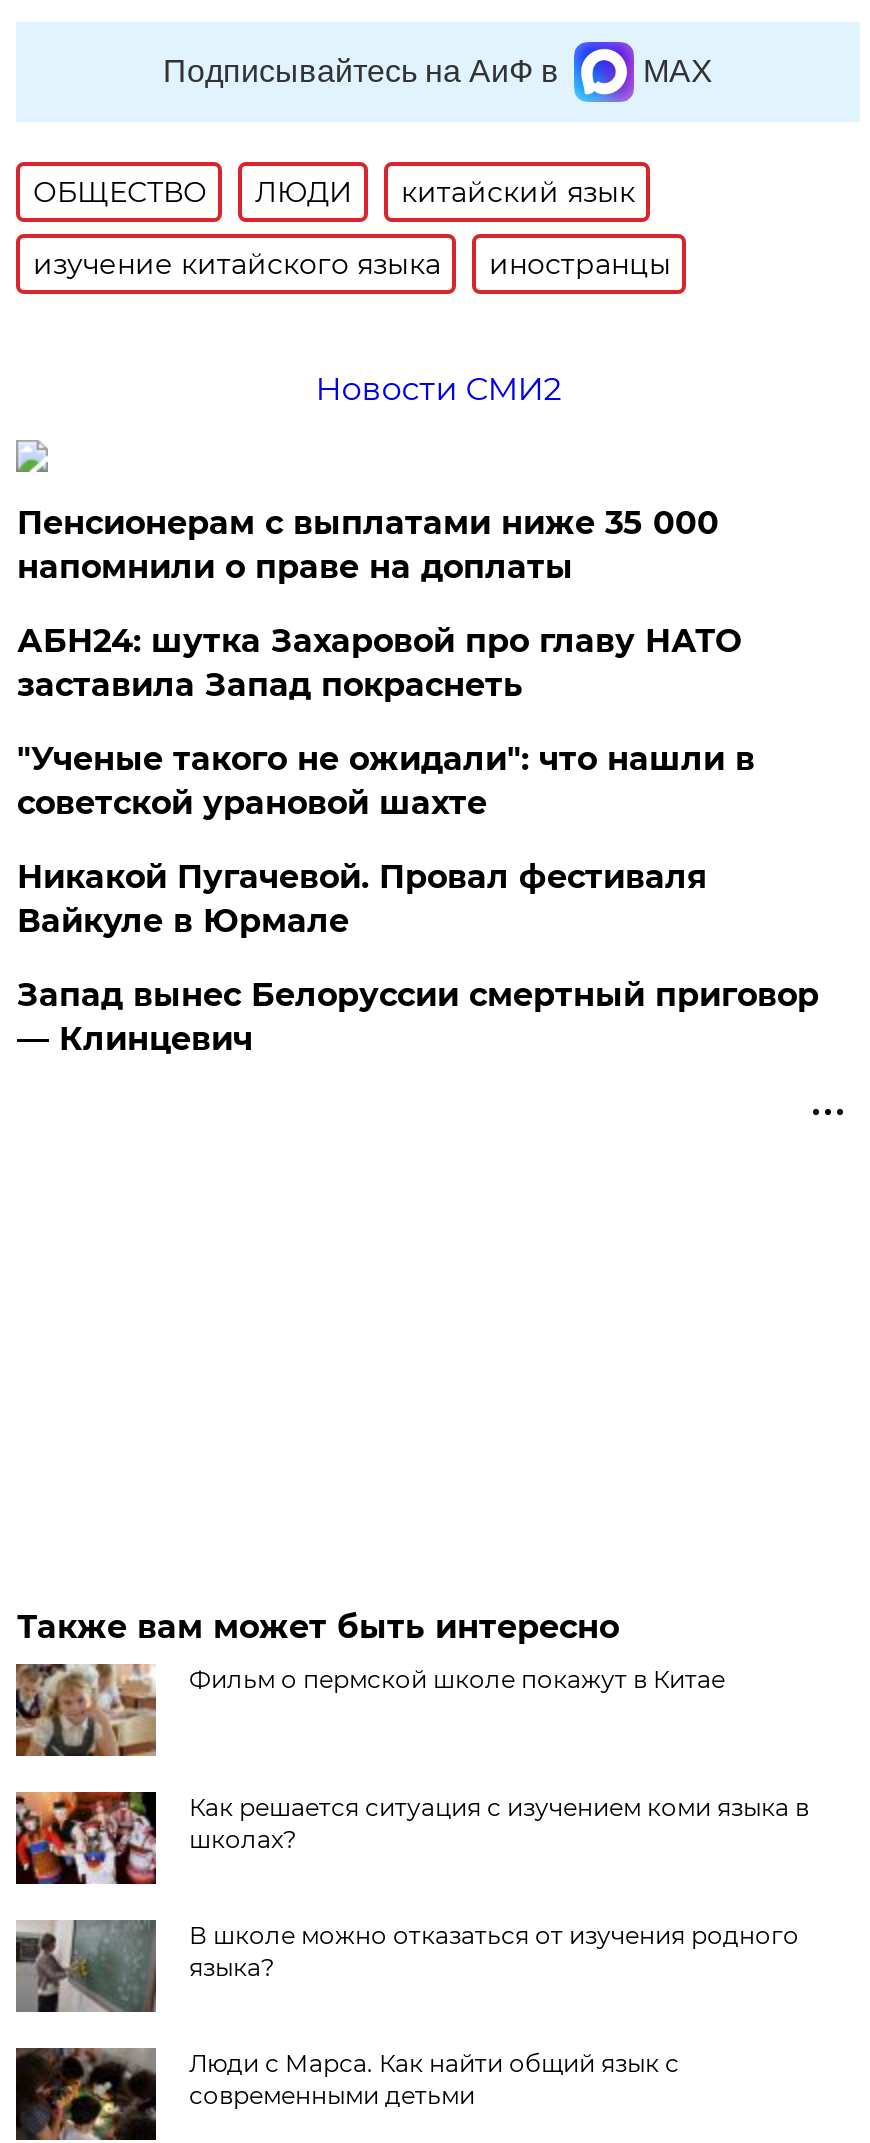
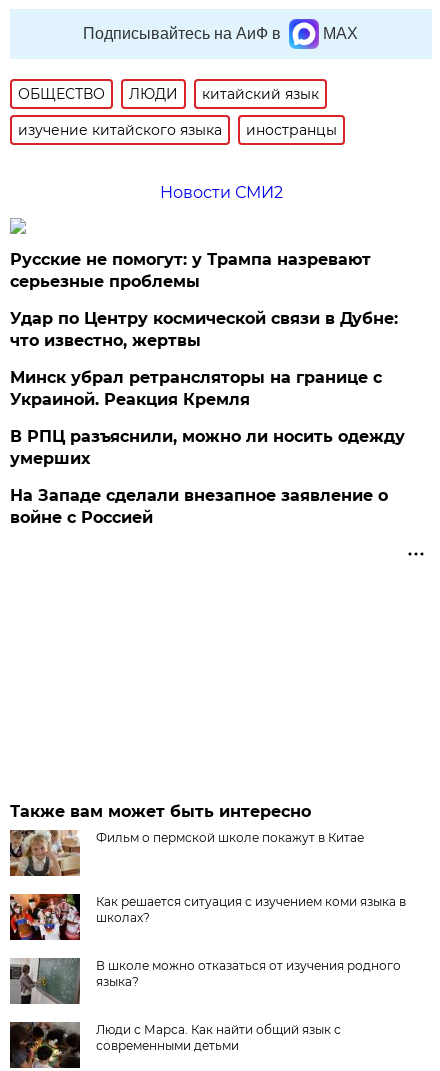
[17,504,719,586] Пенсионерам с выплатами ниже 35 000 | напомнили о праве на доплаты -> [10,250,371,291] Русские не помогут: у Трампа назревают | серьезные проблемы
[17,622,741,704] АБН24: шутка Захаровой про главу НАТО | заставила Запад покраснеть -> [10,309,398,350] Удар по Центру космической связи в Дубне: | что известно, жертвы
[17,740,755,822] "Ученые такого не ожидали": что нашли в | советской урановой шахте -> [10,368,382,409] Минск убрал ретрансляторы на границе с | Украиной. Реакция Кремля
[17,858,707,940] Никакой Пугачевой. Провал фестиваля | Вайкуле в Юрмале -> [10,427,405,468] В РПЦ разъяснили, можно ли носить одежду | умерших
[17,976,819,1058] Запад вынес Белоруссии смертный приговор | — Клинцевич -> [10,486,388,527] На Западе сделали внезапное заявление о | войне с Россией

